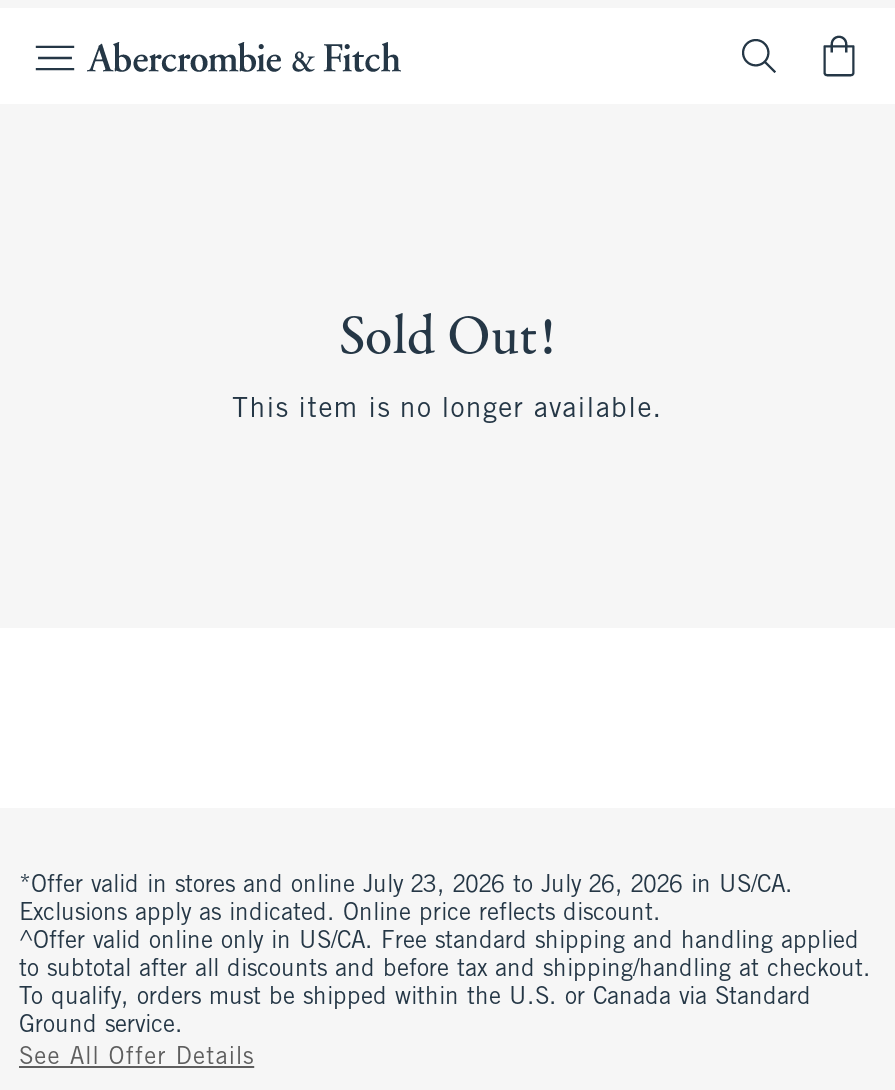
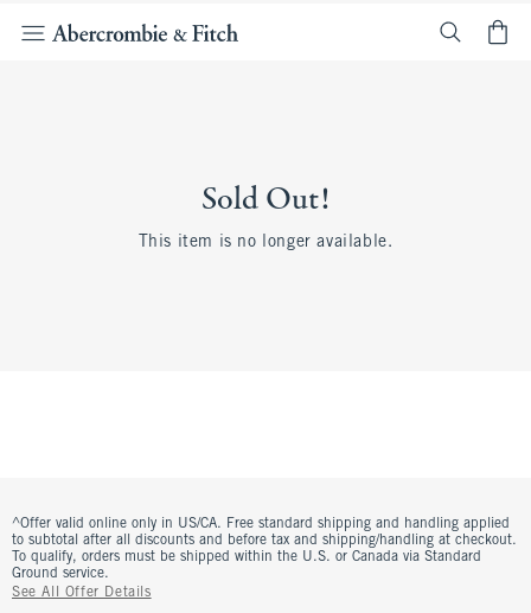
[19,874,793,926] *Offer valid in stores and online July 23, 2026 to July 26, 2026 in US/CA. | Exclusions apply as indicated. Online price reflects discount. -> none

